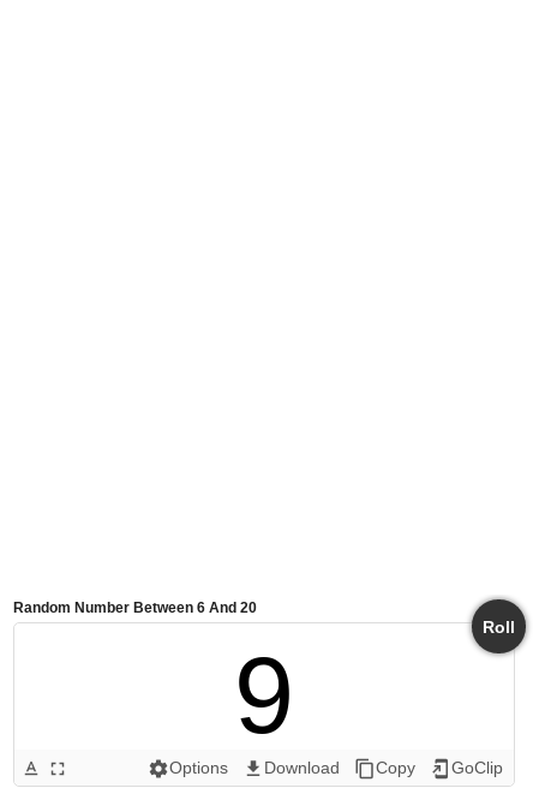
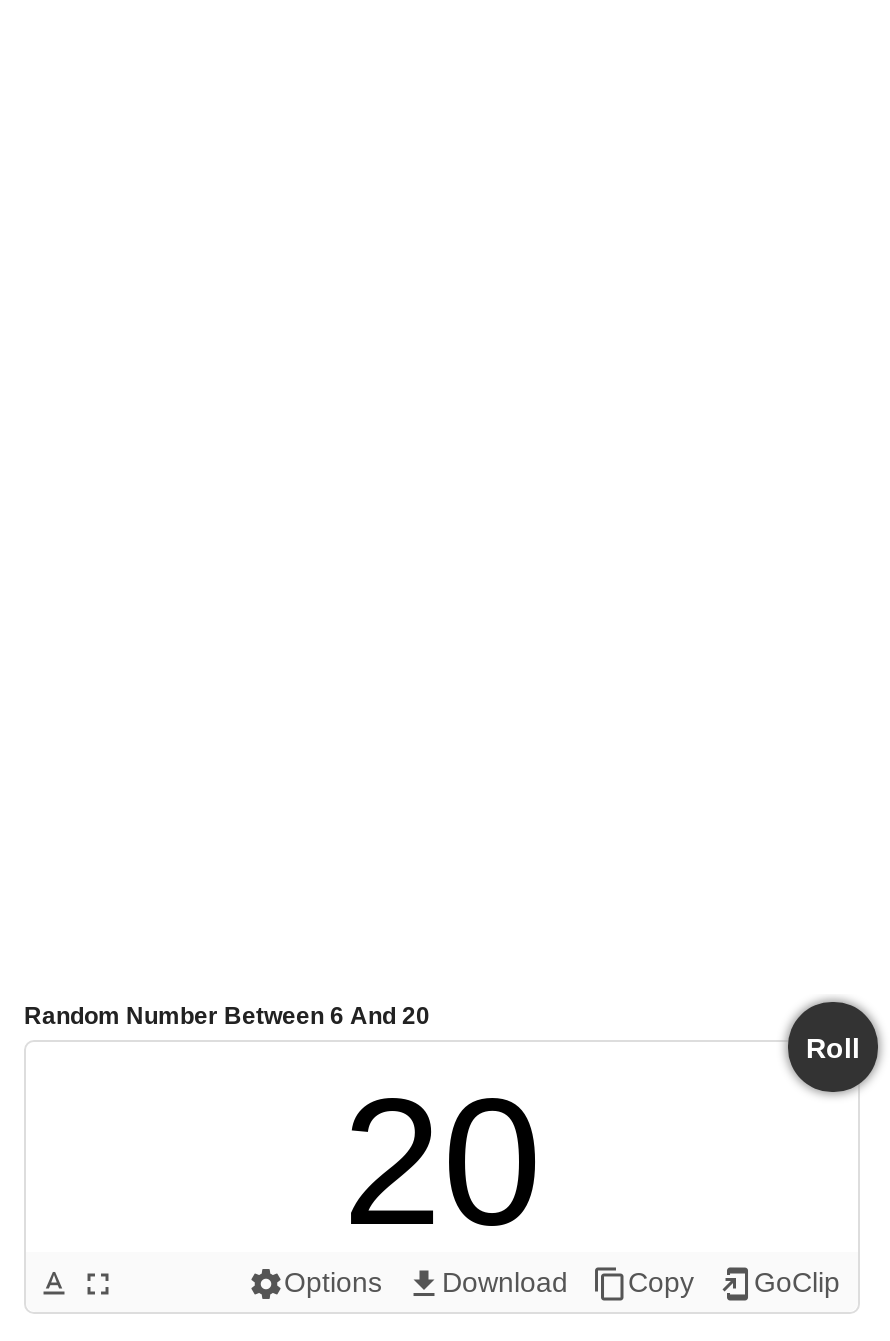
[234,635,294,756] 9 -> [342,1062,542,1262] 20

